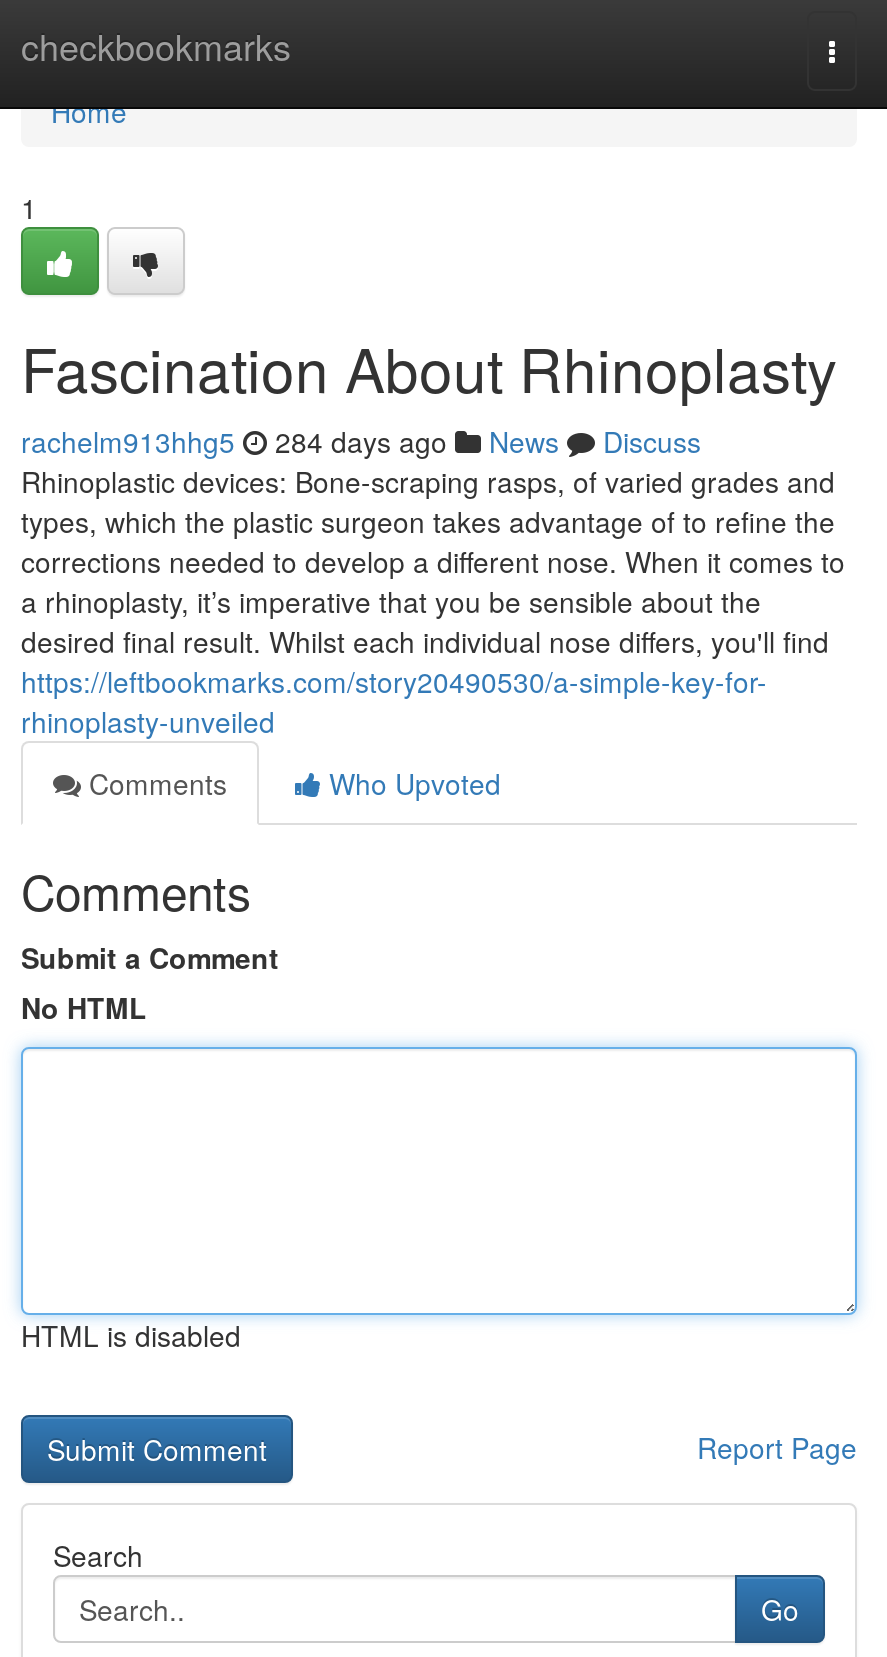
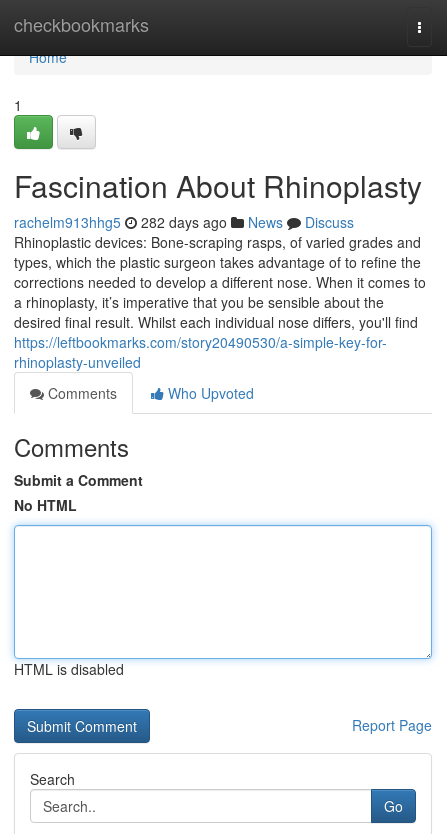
[21,421,701,461] rachelm913hhg5 284 days ago News Discuss -> [14,212,354,232] rachelm913hhg5 282 days ago News Discuss

